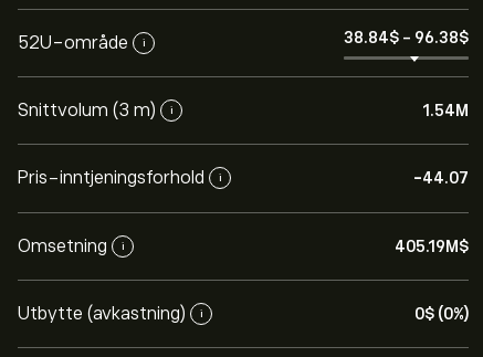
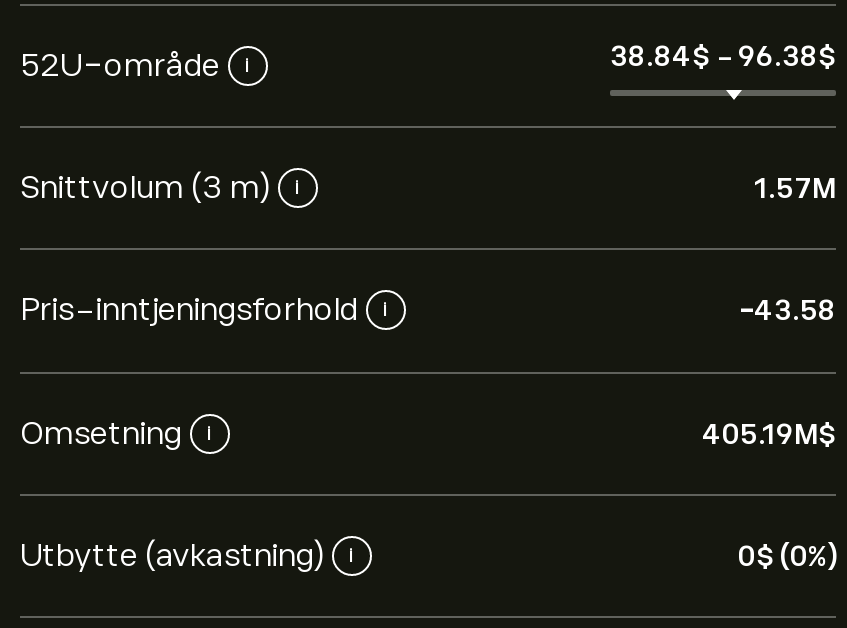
[422,102,469,119] 1.54M -> [754,172,836,204] 1.57M
[413,169,469,187] -44.07 -> [738,294,836,326] -43.58

